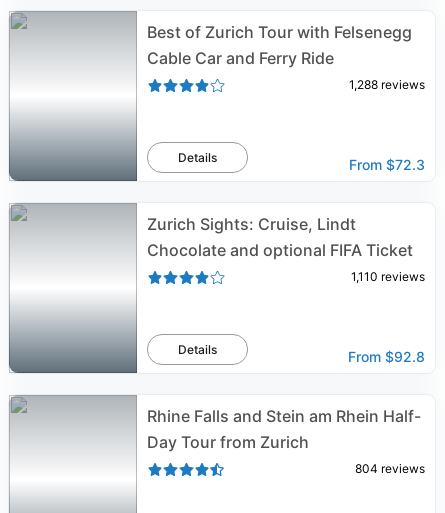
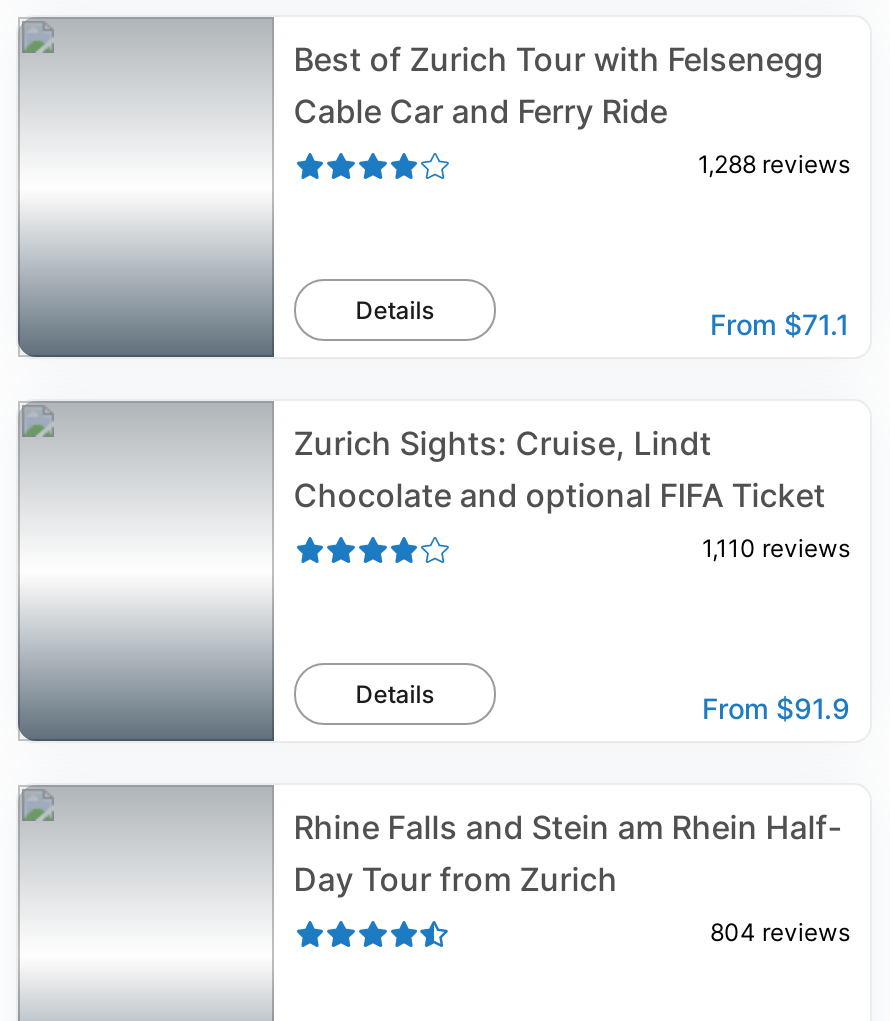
[349,156,425,173] From $72.3 -> [710,307,850,341] From $71.1
[348,348,425,365] From $92.8 -> [702,691,850,725] From $91.9

